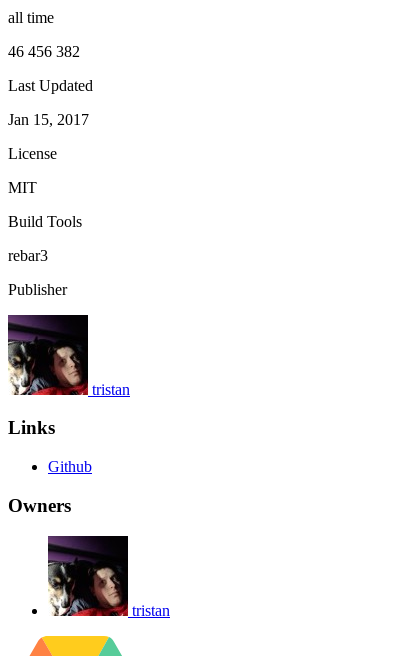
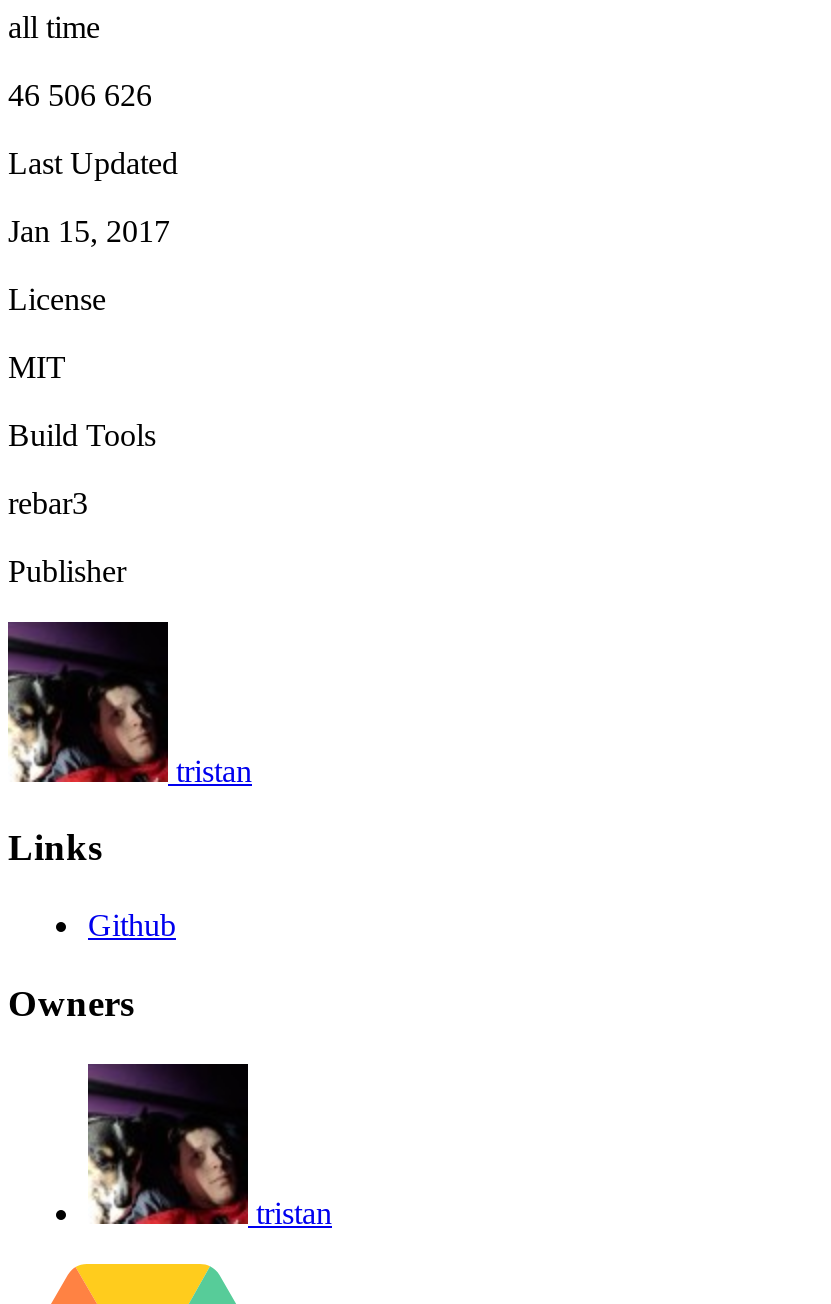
[8,43,80,60] 46 456 382 -> [8,77,152,111] 46 506 626

